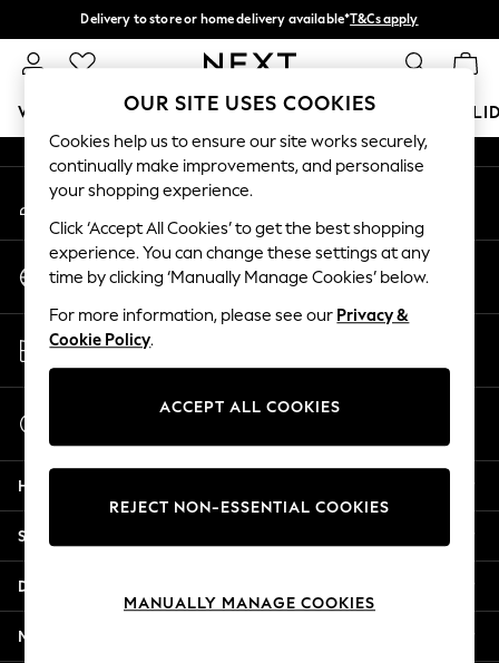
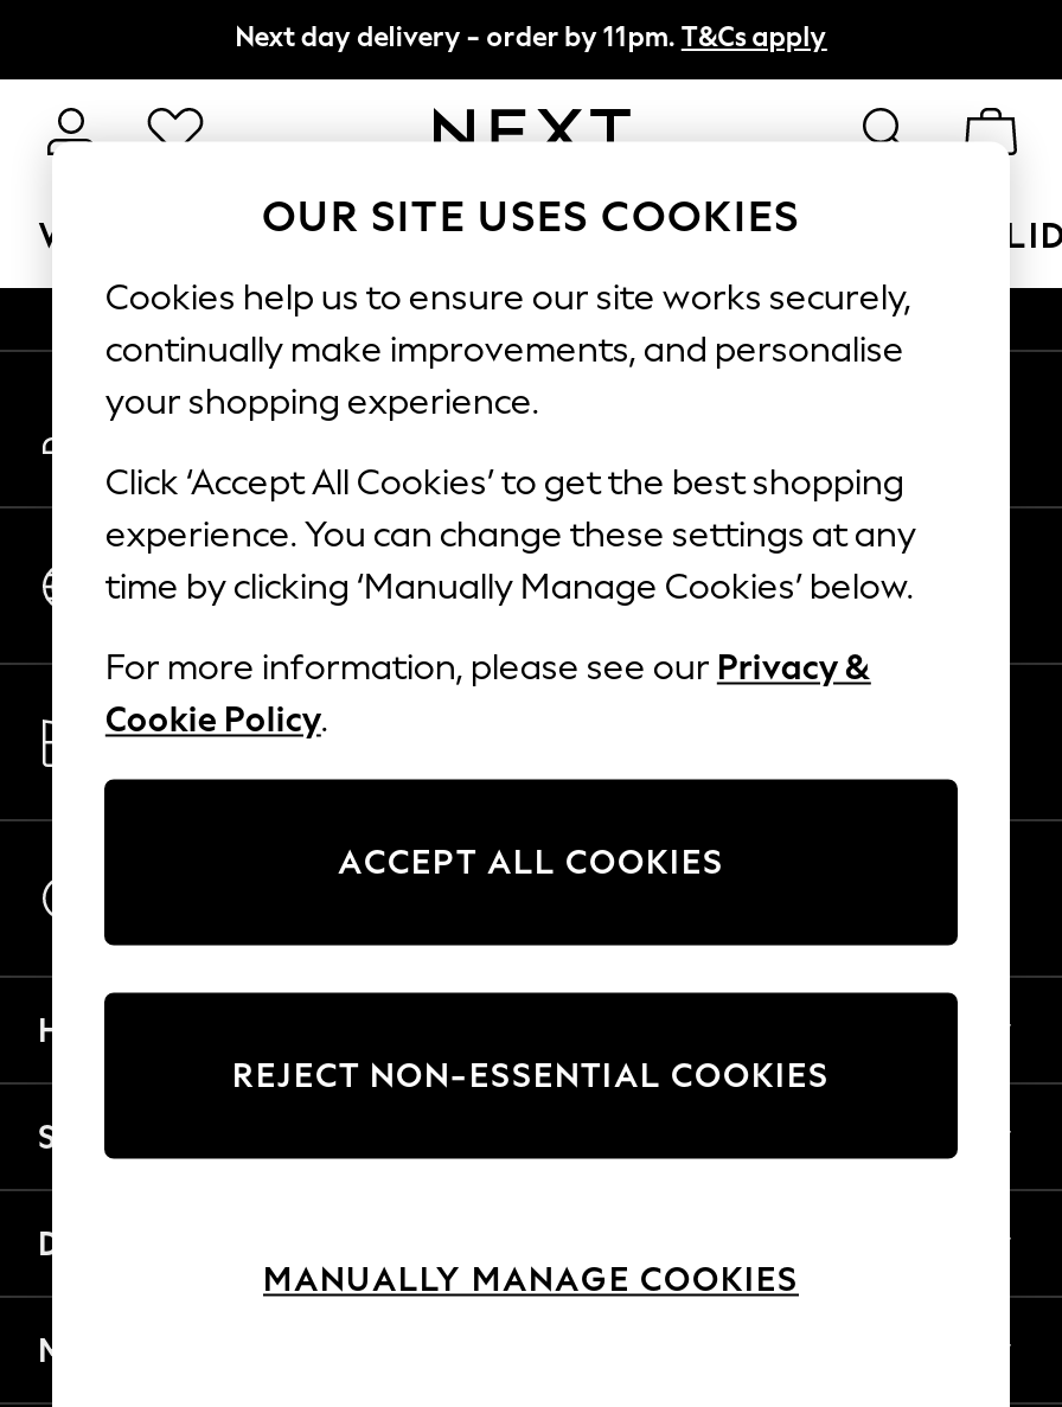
[81,11,418,27] Delivery to store or home delivery available* T&Cs apply -> [235,20,827,53] Next day delivery - order by 11pm. T&Cs apply

